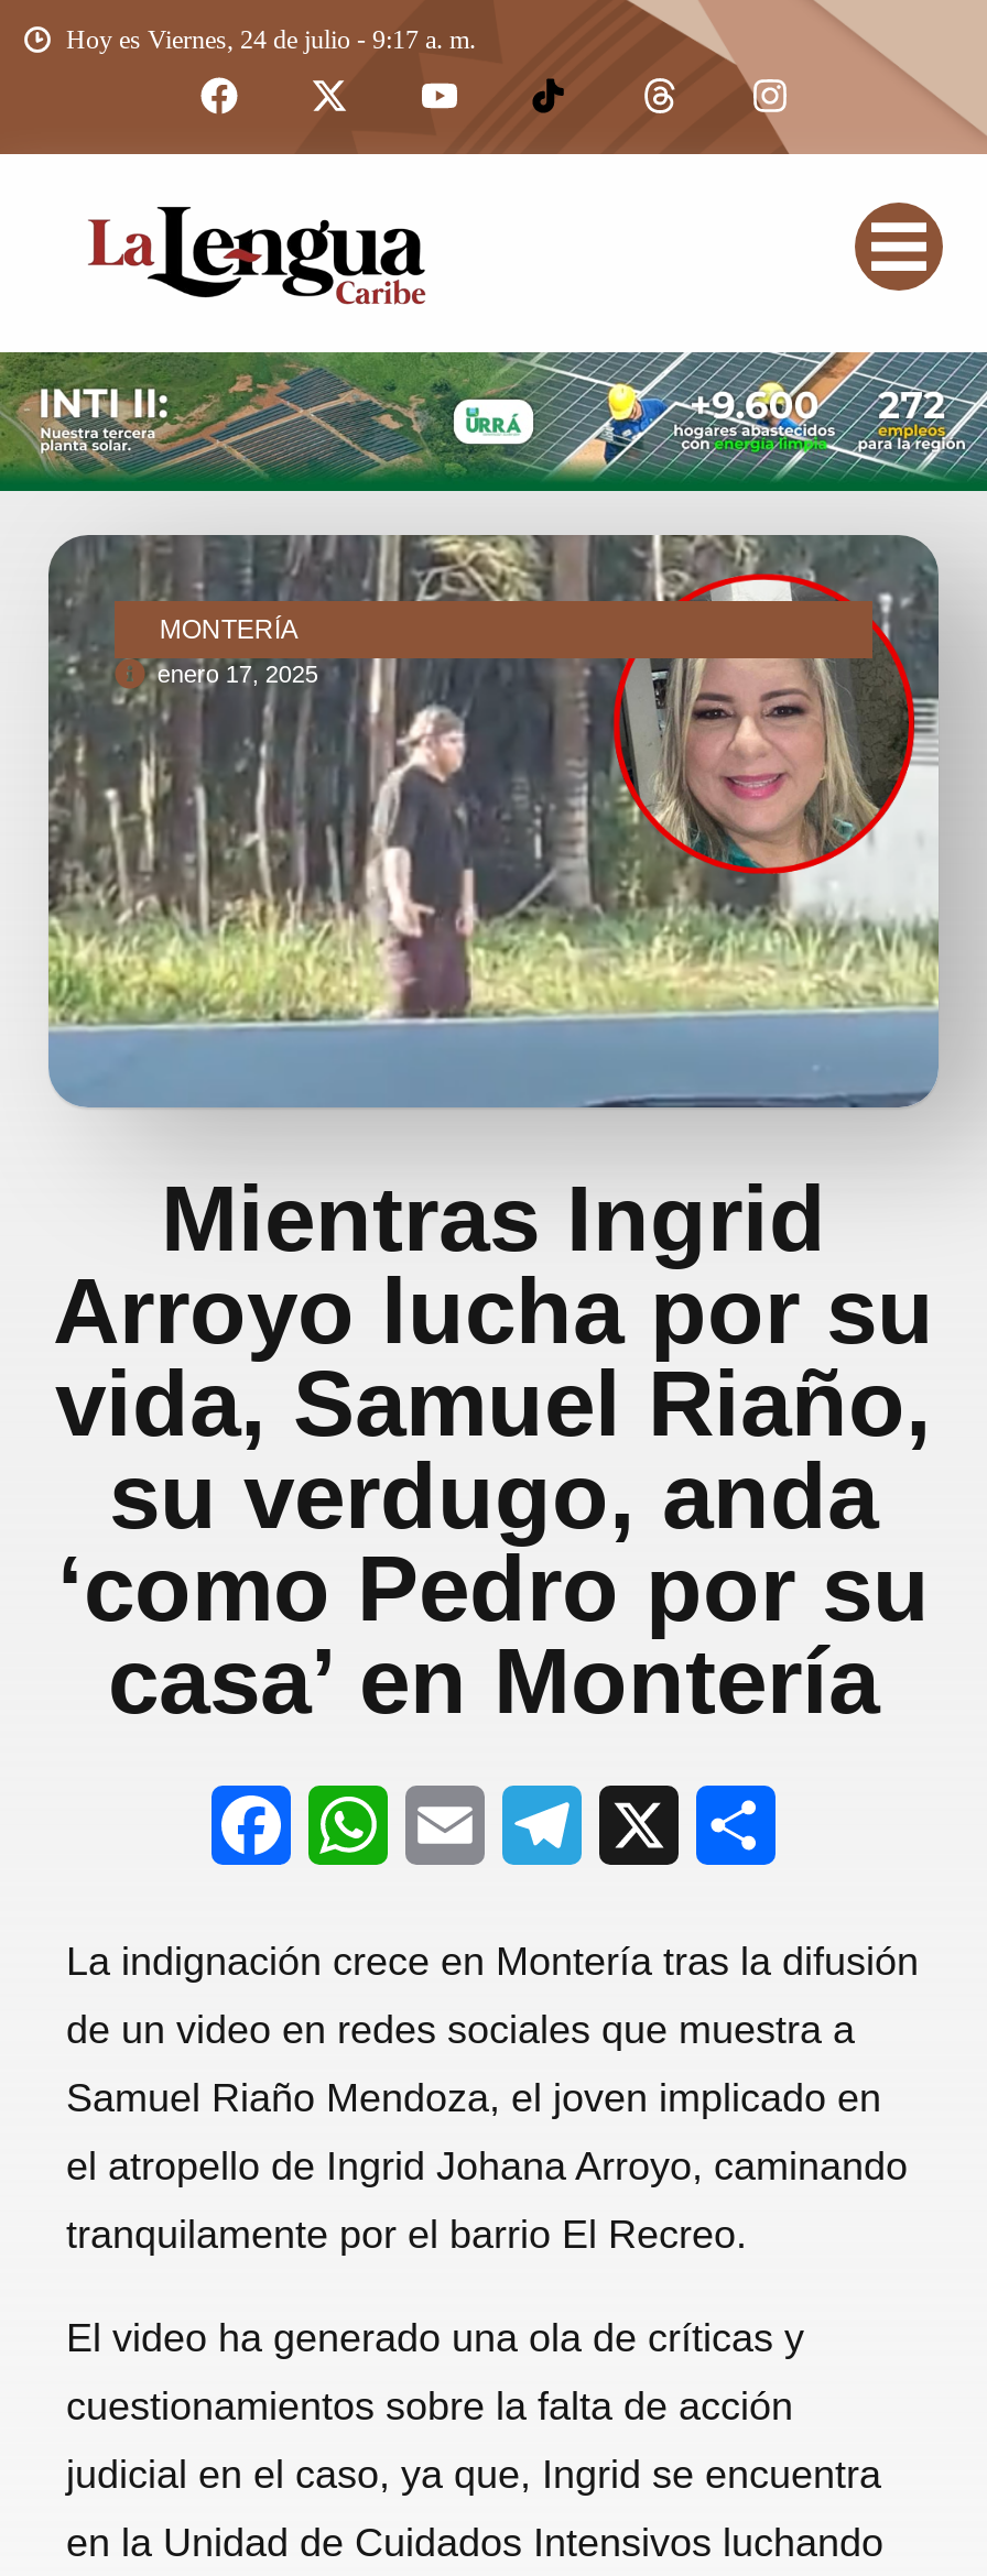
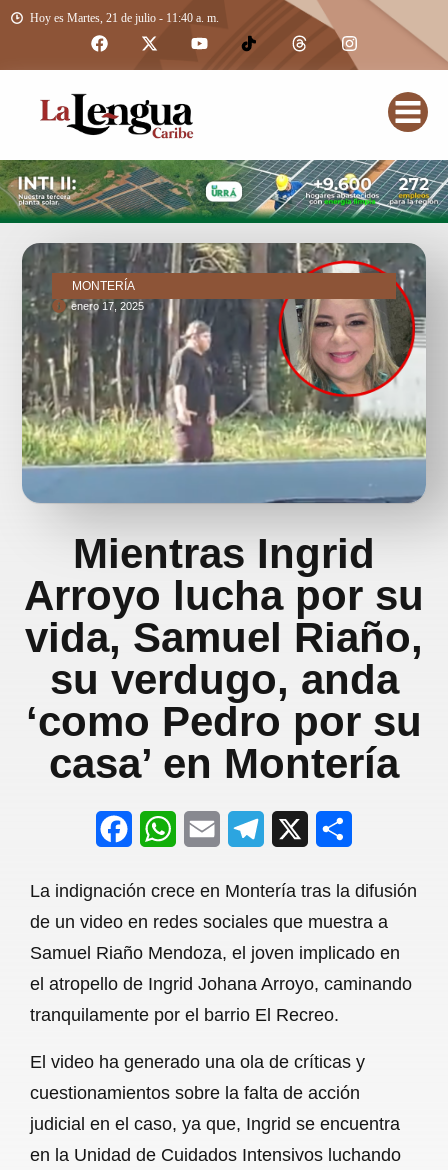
[66,24,476,55] Hoy es Viernes, 24 de julio - 9:17 a. m. -> [30,11,219,25] Hoy es Martes, 21 de julio - 11:40 a. m.

